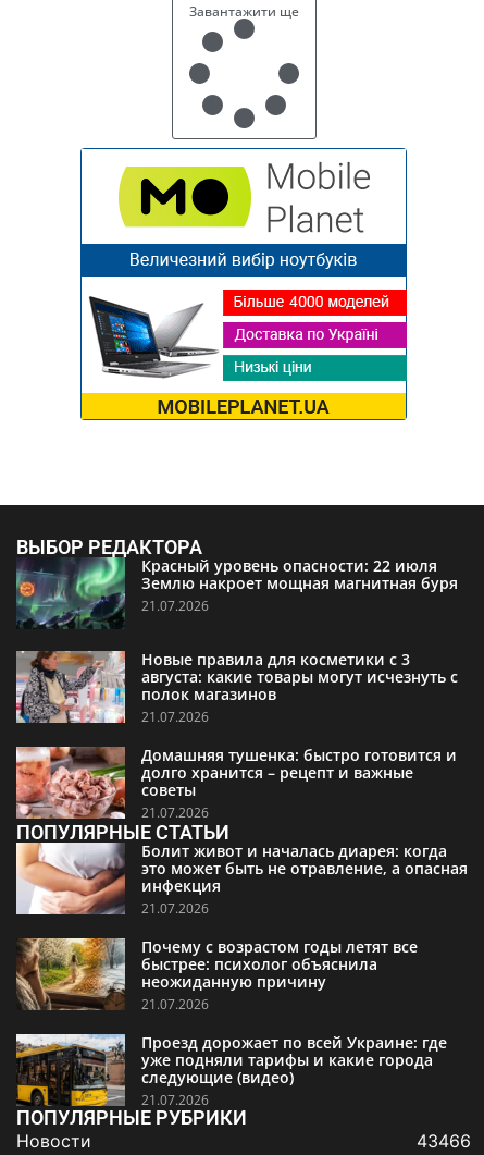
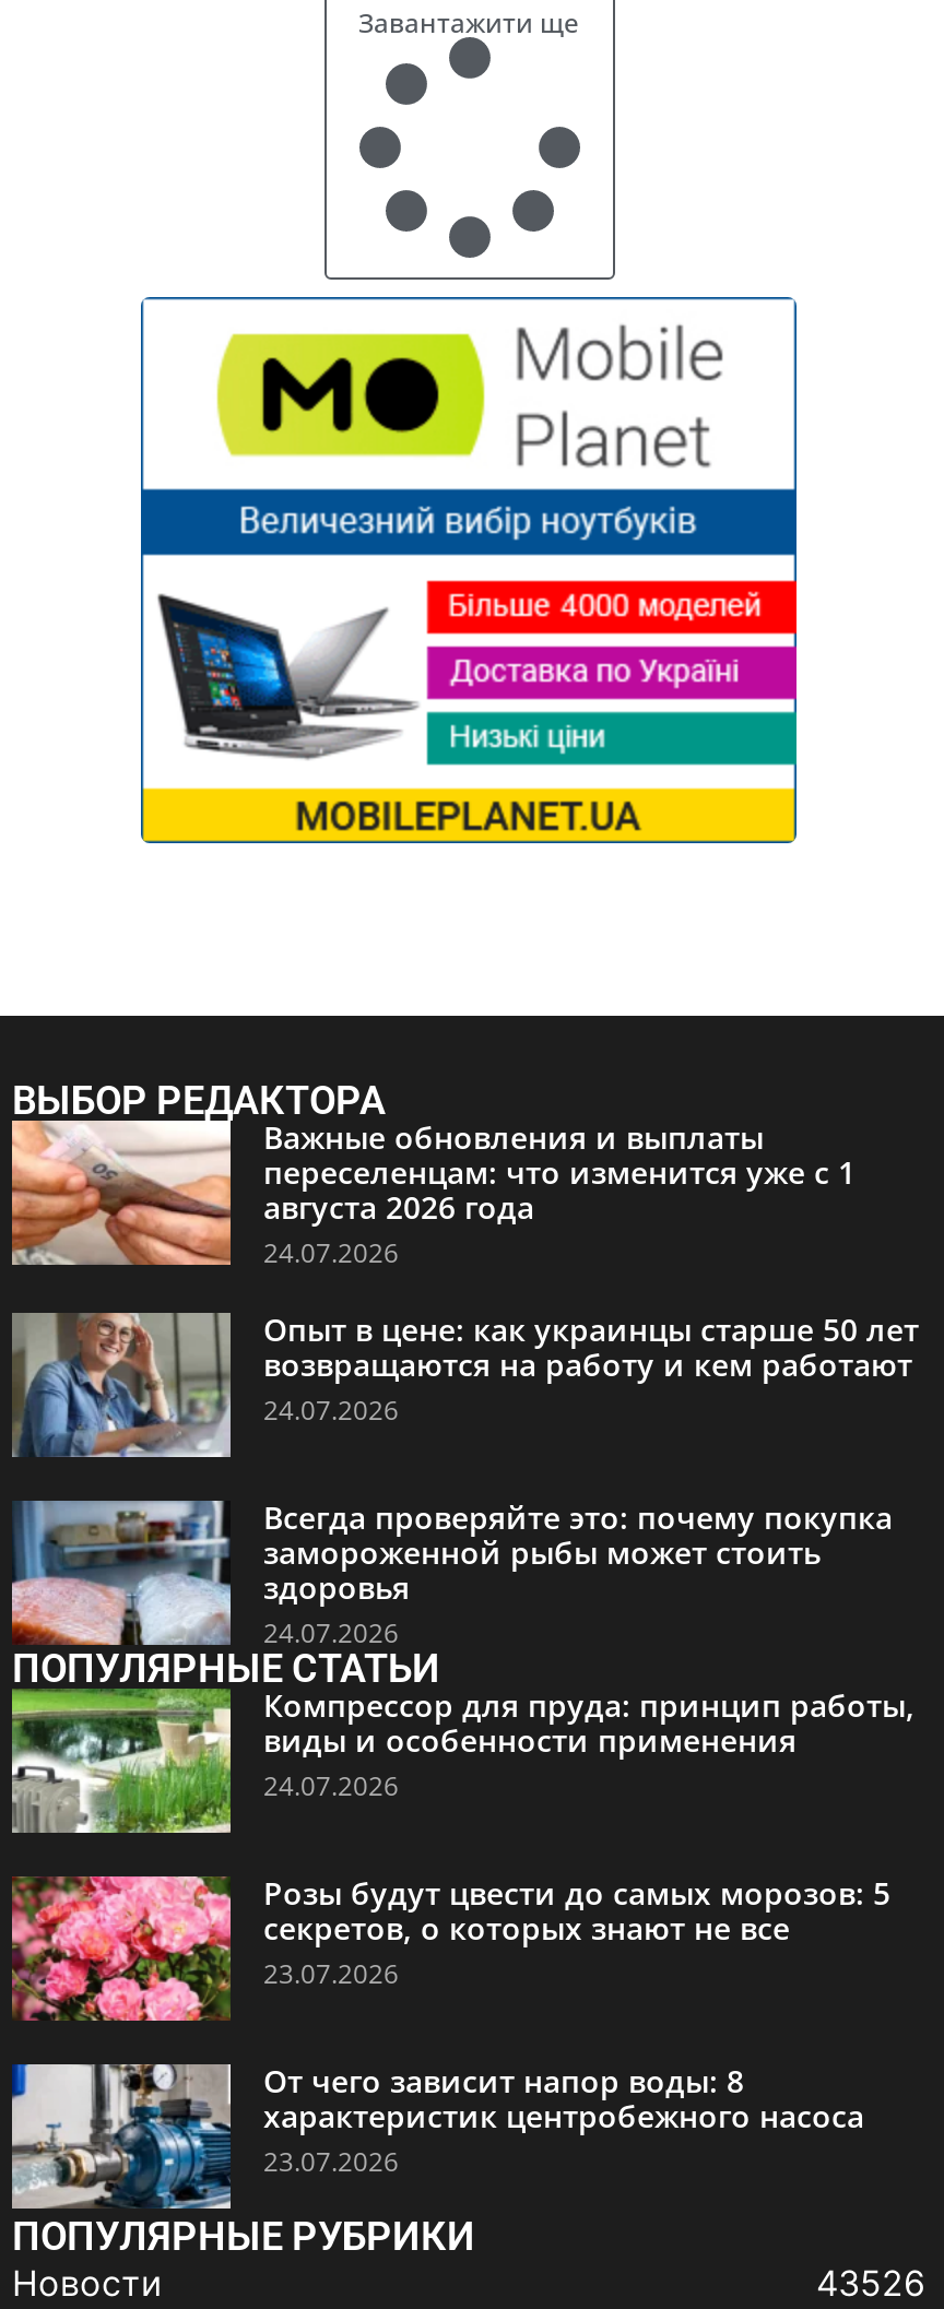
[15,556,458,630] [image] | Красный уровень опасности: 22 июля | Землю накроет мощная магнитная буря | 21.07.2026 -> [10,1115,855,1270] [image] | Важные обновления и выплаты | переселенцам: что изменится уже с 1 | августа 2026 года | 24.07.2026
[15,649,458,727] [image] | Новые правила для косметики с 3 | августа: какие товары могут исчезнуть с | полок магазинов | 21.07.2026 -> [12,1306,919,1459] [image] | Опыт в цене: как украинцы старше 50 лет | возвращаются на работу и кем работают | 24.07.2026
[15,745,457,822] [image] | Домашняя тушенка: быстро готовится и | долго хранится – рецепт и важные | советы | 21.07.2026 -> [10,1495,893,1650] [image] | Всегда проверяйте это: почему покупка | замороженной рыбы может стоить | здоровья | 24.07.2026
[15,841,468,918] [image] | Болит живот и началась диарея: когда | это может быть не отравление, а опасная | инфекция | 21.07.2026 -> [10,1683,914,1835] [image] | Компрессор для пруда: принцип работы, | виды и особенности применения | 24.07.2026
[15,937,418,1014] [image] | Почему с возрастом годы летят все | быстрее: психолог объяснила | неожиданную причину | 21.07.2026 -> [10,1871,890,2023] [image] | Розы будут цвести до самых морозов: 5 | секретов, о которых знают не все | 23.07.2026
[15,1033,447,1110] [image] | Проезд дорожает по всей Украине: где | уже подняли тарифы и какие города | следующие (видео) | 21.07.2026 -> [10,2059,864,2206] [image] | От чего зависит напор воды: 8 | характеристик центробежного насоса | 23.07.2026
[417,1131,471,1152] 43466 -> [816,2260,925,2304] 43526

